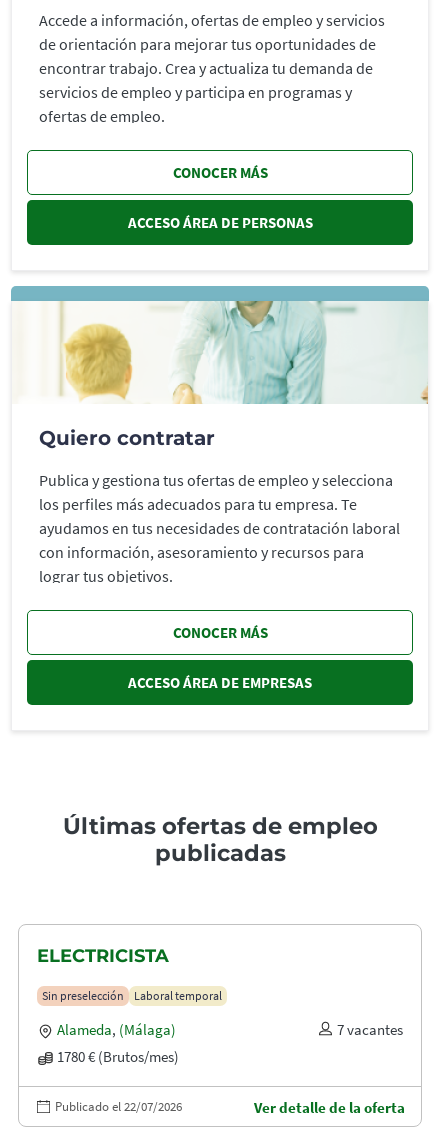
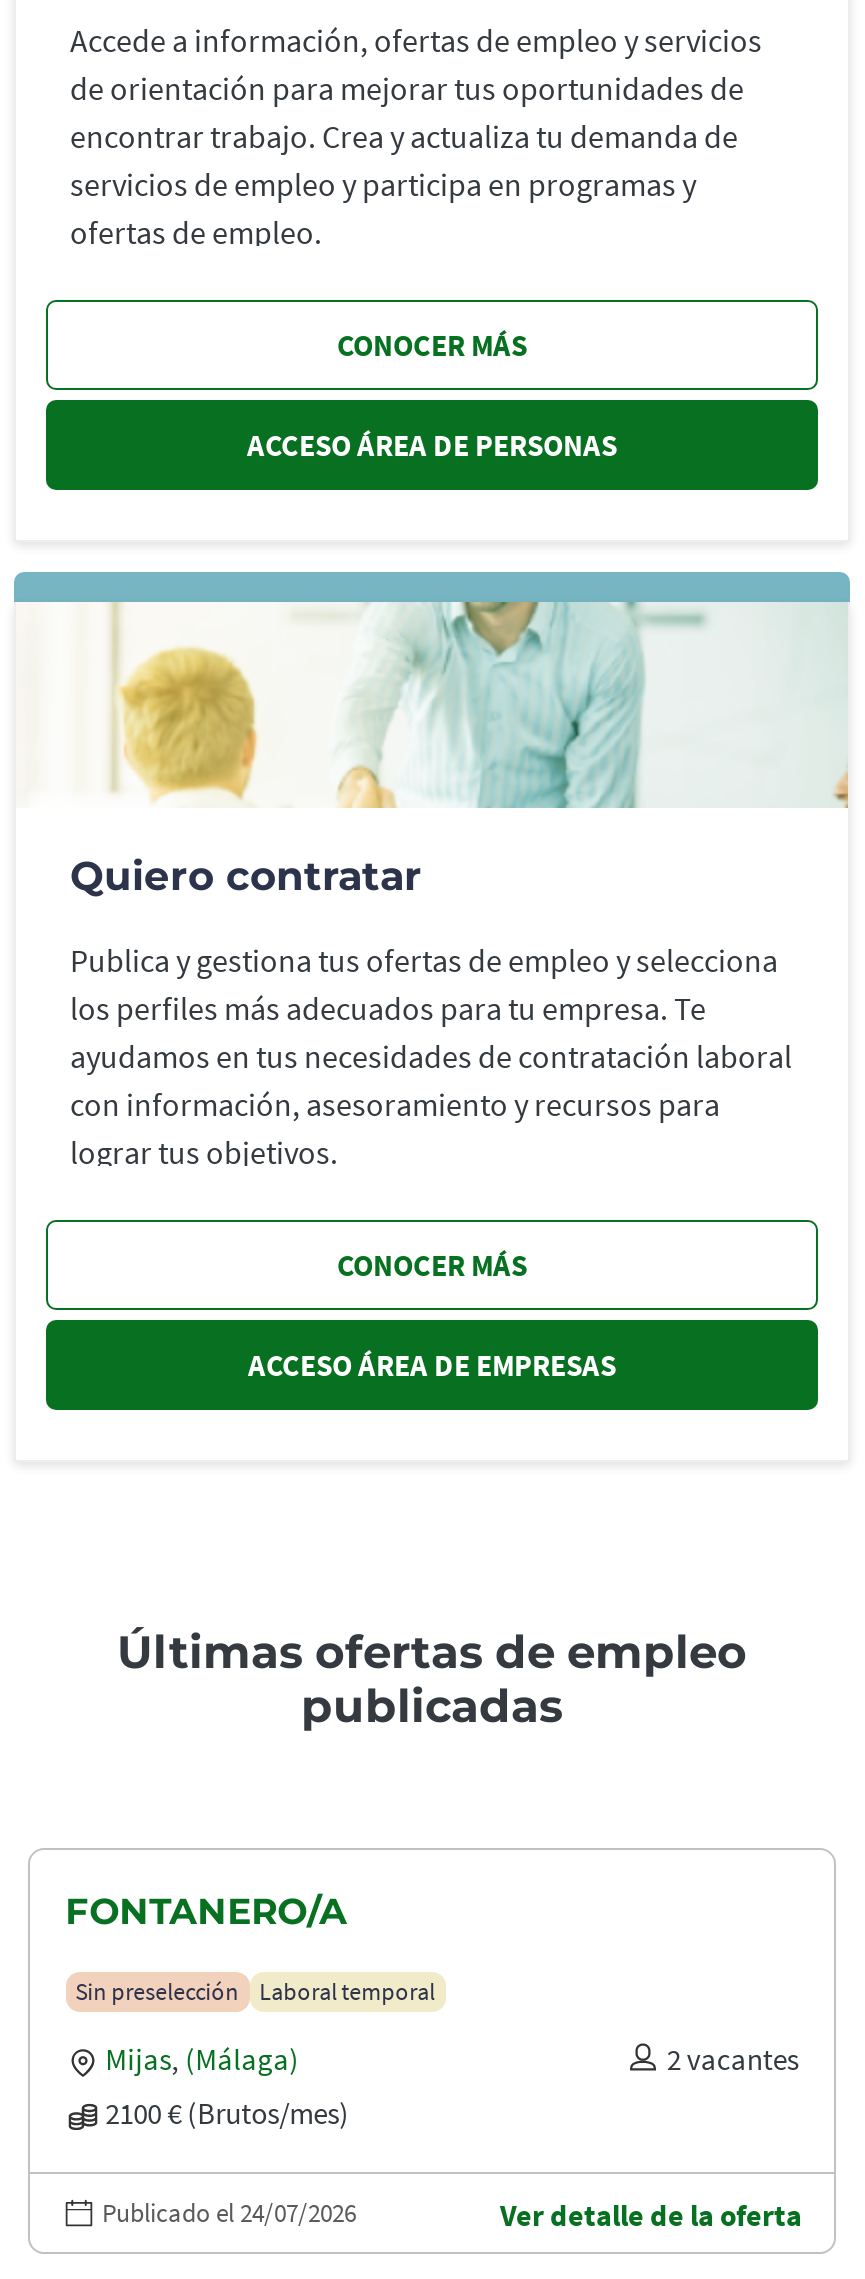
[37,945,169,967] ELECTRICISTA -> [65,1889,347,1933] FONTANERO/A
[57,1020,176,1039] Alameda, (Málaga) -> [105,2039,299,2077] Mijas, (Málaga)
[337,1020,403,1039] 7 vacantes -> [667,2039,799,2077] 2 vacantes
[57,1047,179,1066] 1780 € (Brutos/mes) -> [105,2093,349,2131] 2100 € (Brutos/mes)
[55,1098,182,1115] Publicado el 22/07/2026 -> [102,2195,356,2229] Publicado el 24/07/2026

